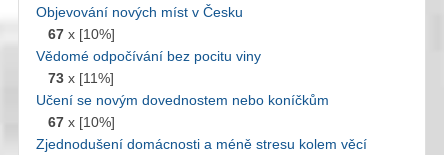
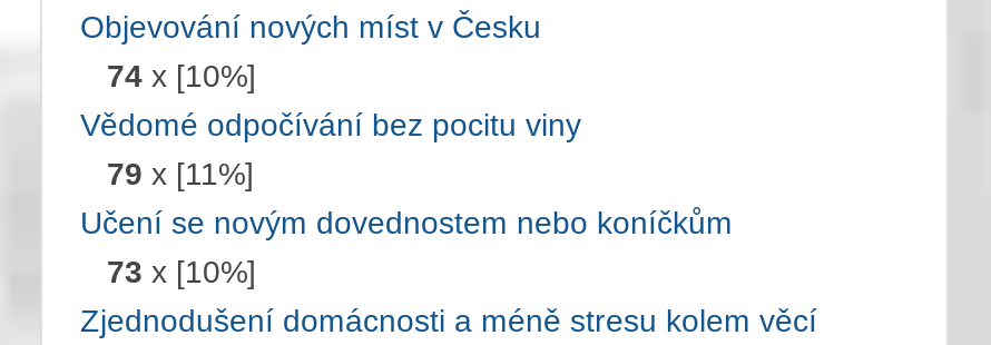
[48,26,115,42] 67 x [10%] -> [107,57,256,93] 74 x [10%]
[48,70,114,86] 73 x [11%] -> [107,155,254,191] 79 x [11%]
[48,114,115,130] 67 x [10%] -> [107,253,256,289] 73 x [10%]

